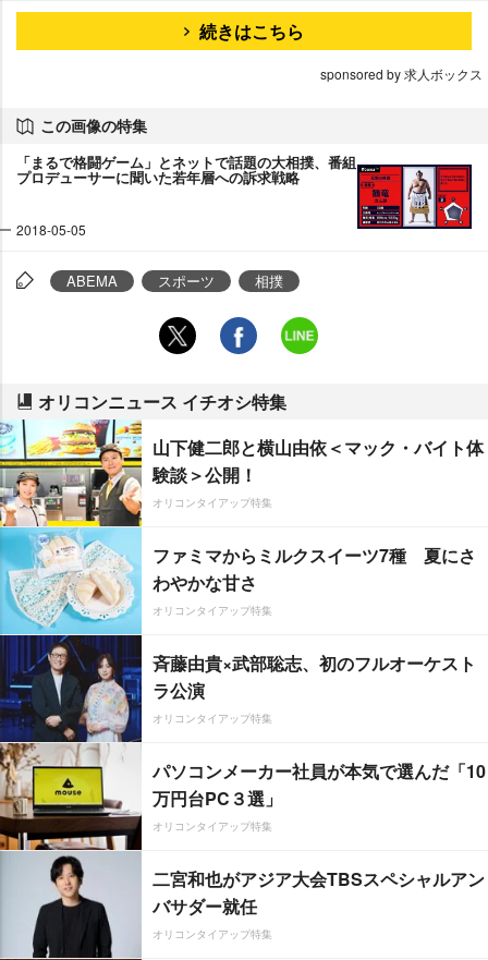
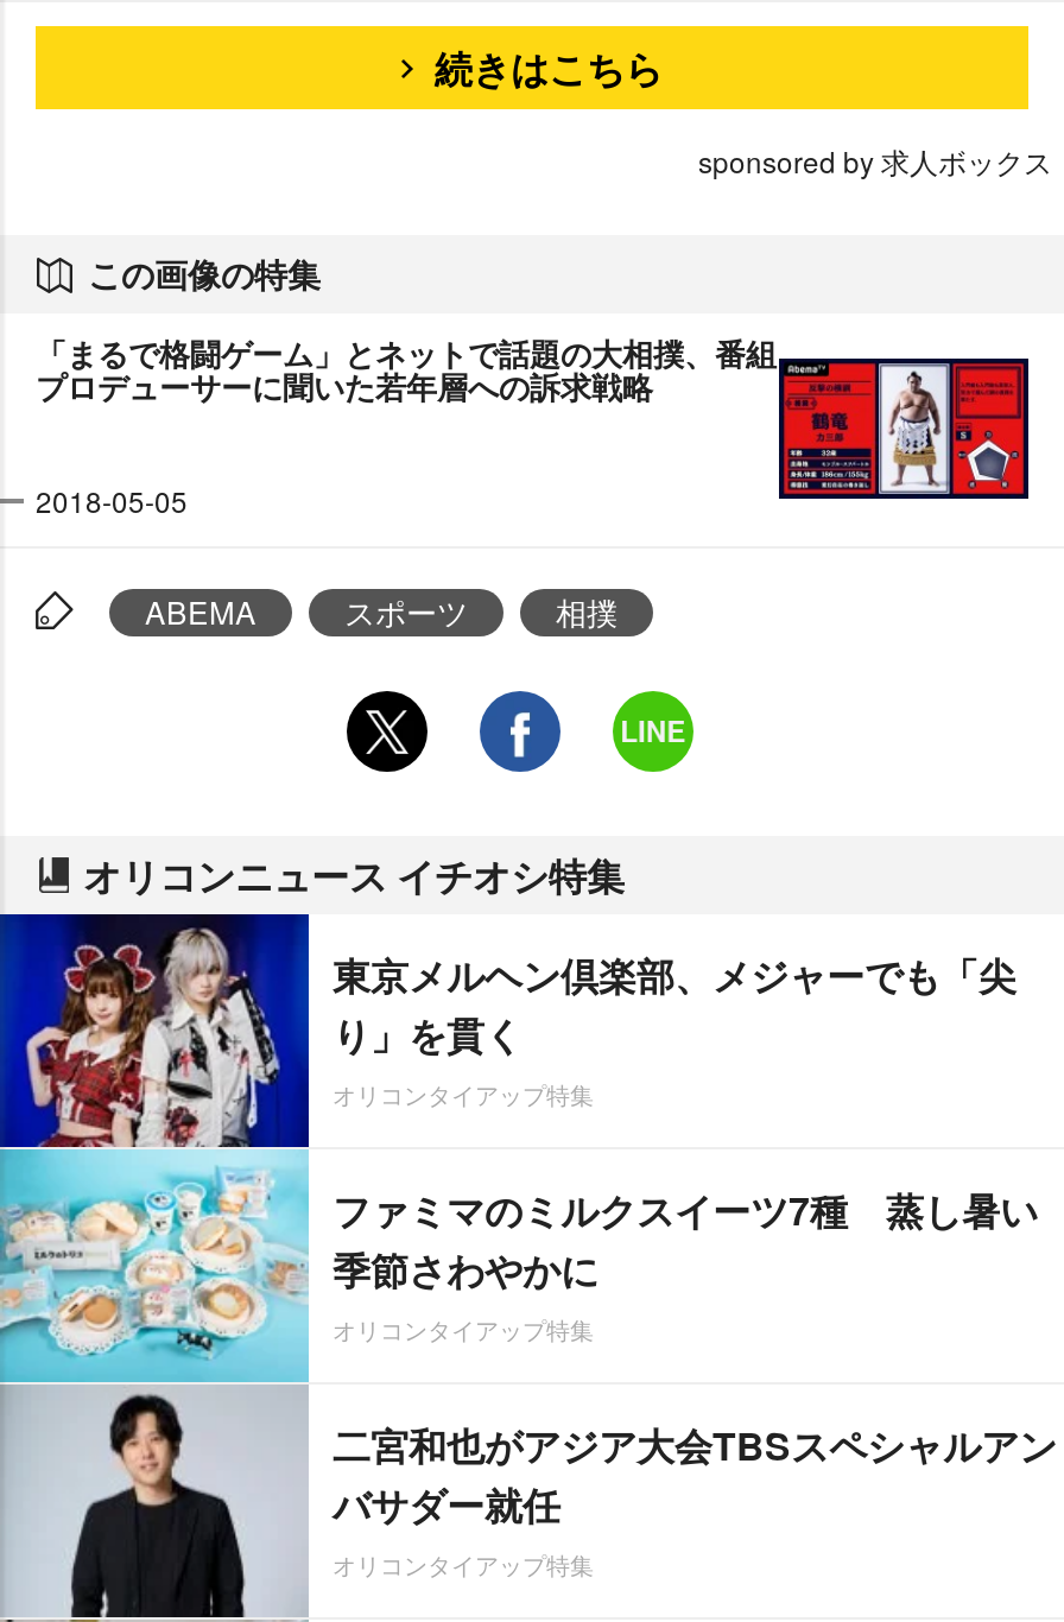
[3,418,484,851] [image] | 山下健二郎と横山由依＜マック・バイト体 | 験談＞公開！ -> [7,912,1016,1382] [image] | 東京メルヘン倶楽部、メジャーでも「尖 | り」を貫く
[152,543,486,811] ファミマからミルクスイーツ7種 夏にさ | わやかな甘さ | オリコンタイアップ特集 | 斉藤由貴×武部聡志、初のフルオーケスト | ラ公演 | オリコンタイアップ特集 | パソコンメーカー社員が本気で選んだ「10 | 万円台PC３選」 -> [332,1184,1038,1298] ファミマのミルクスイーツ7種 蒸し暑い | 季節さわやかに

